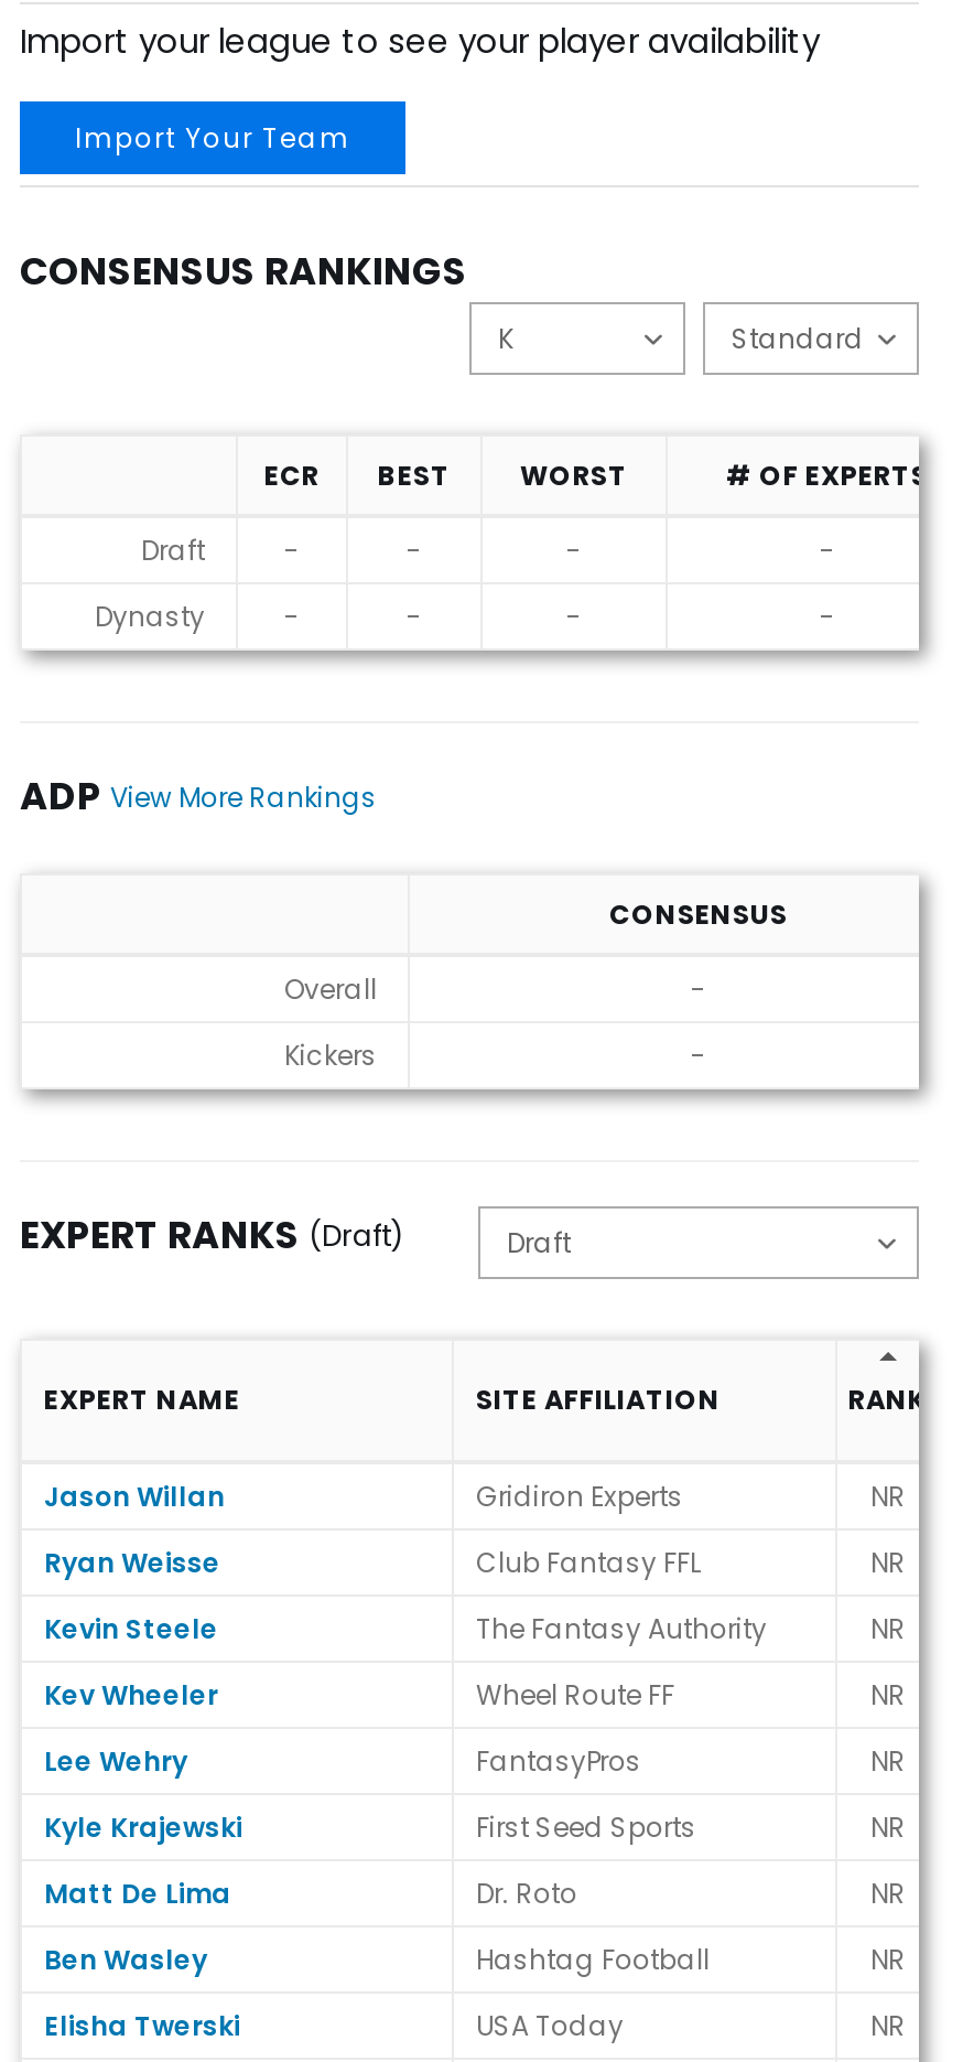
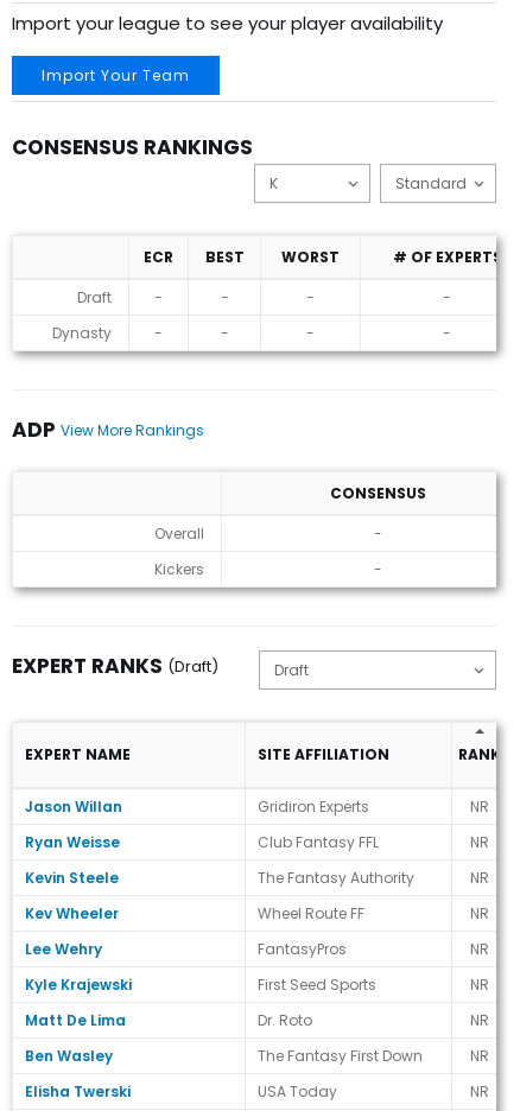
[476,1942,710,1979] Hashtag Football -> [258,1046,423,1066] The Fantasy First Down

